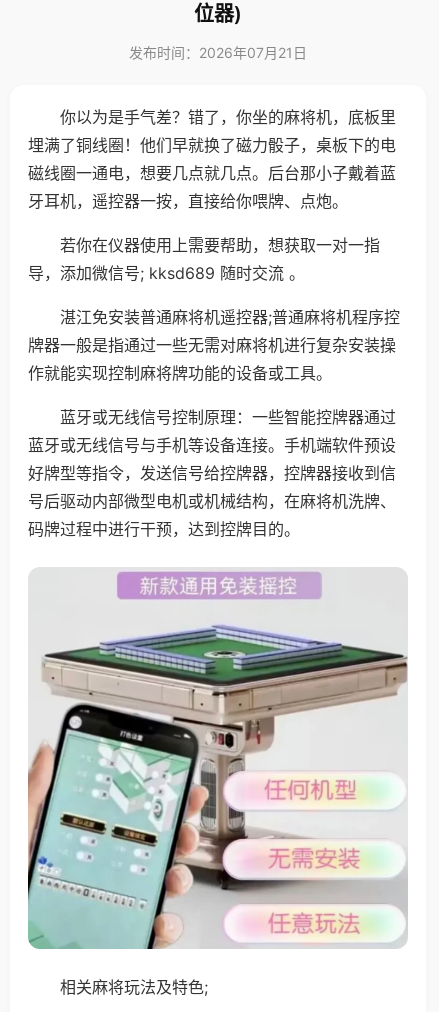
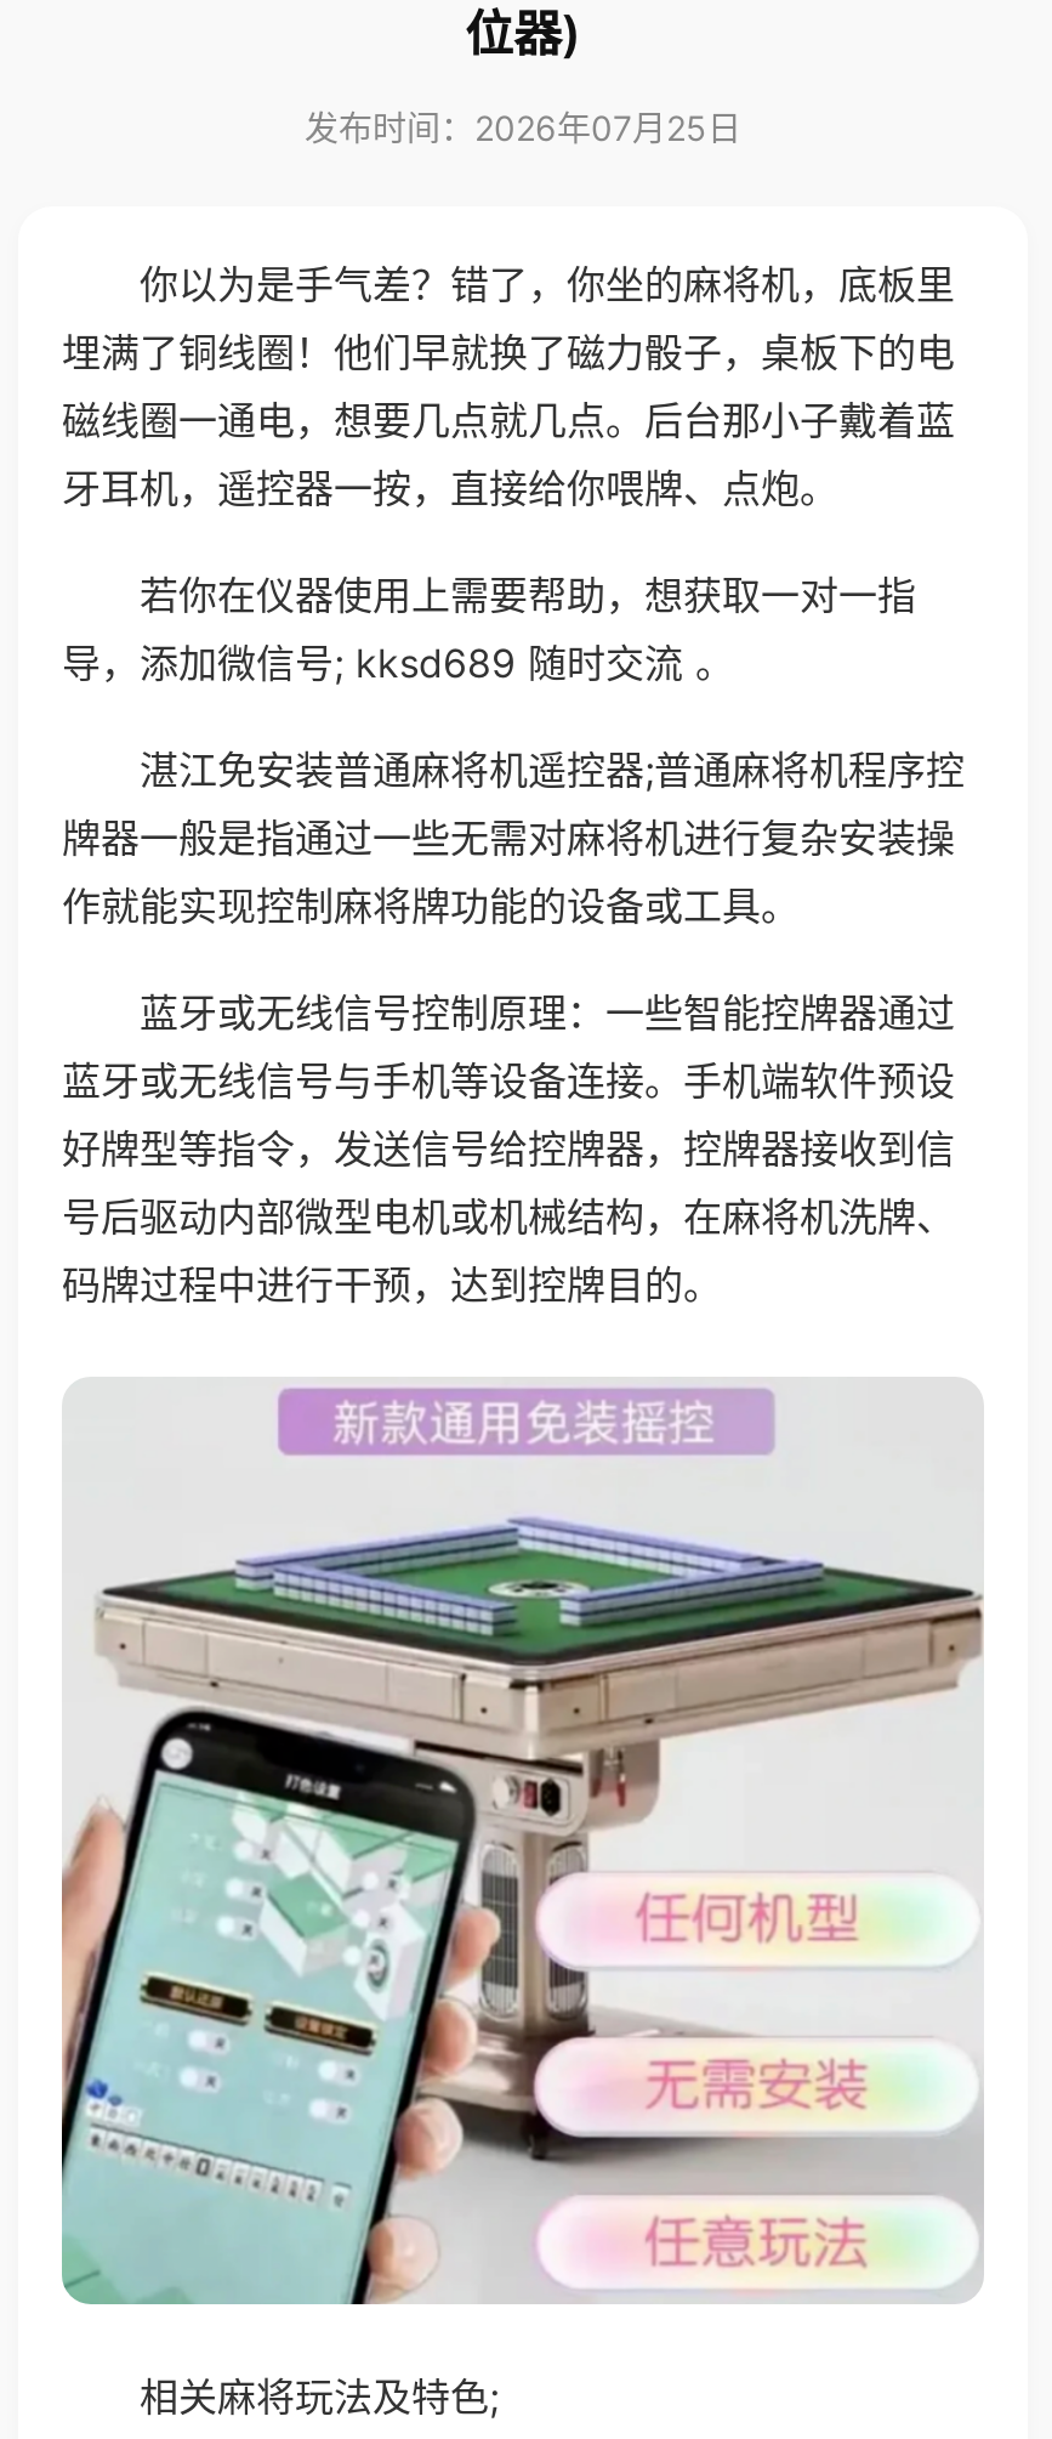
[129,44,307,61] 发布时间：2026年07月21日 -> [305,107,741,148] 发布时间：2026年07月25日

